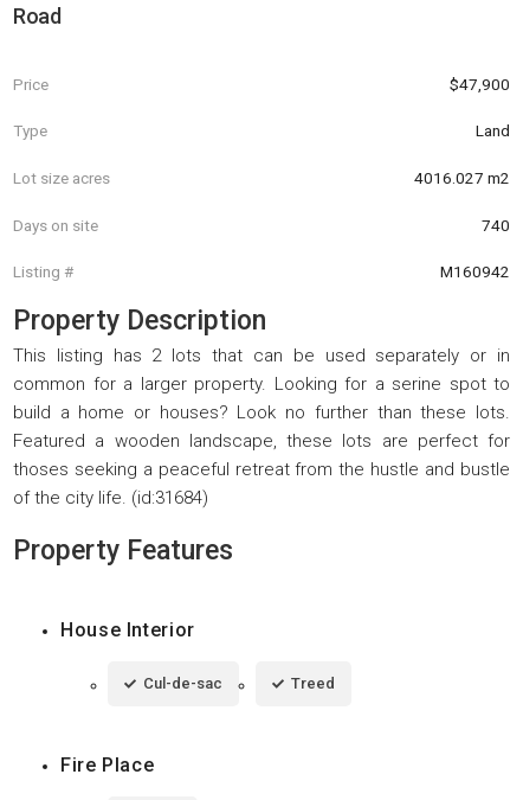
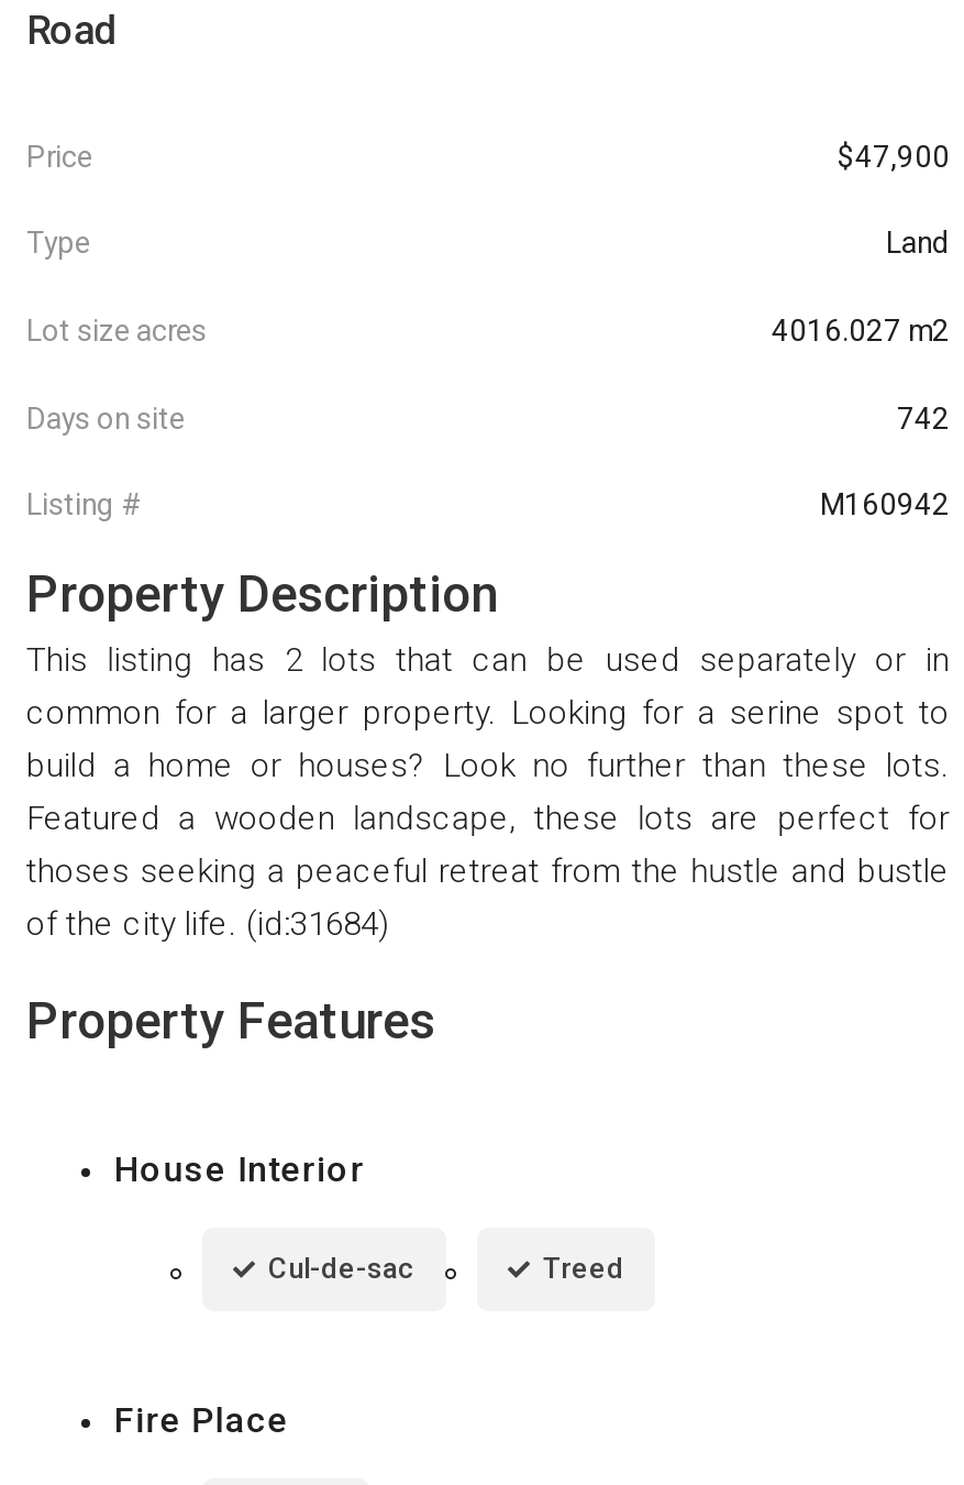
[482,215,510,234] 740 -> [897,400,950,435] 742

